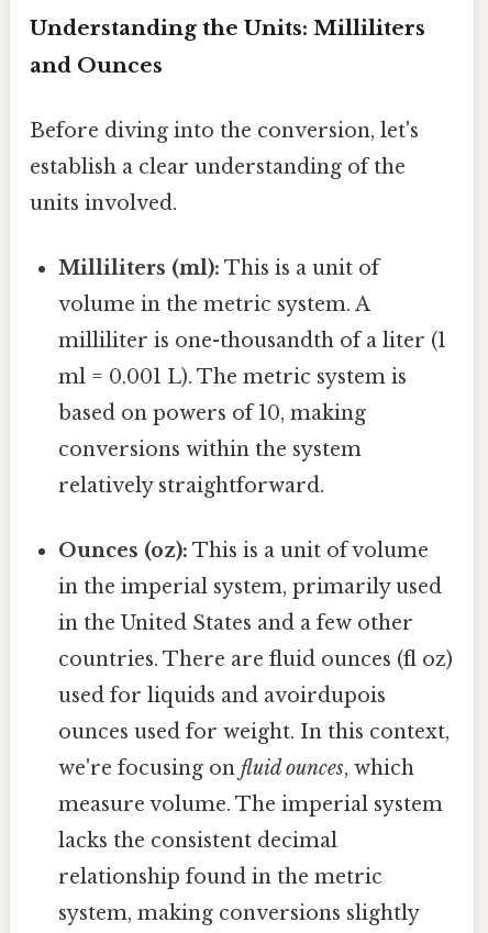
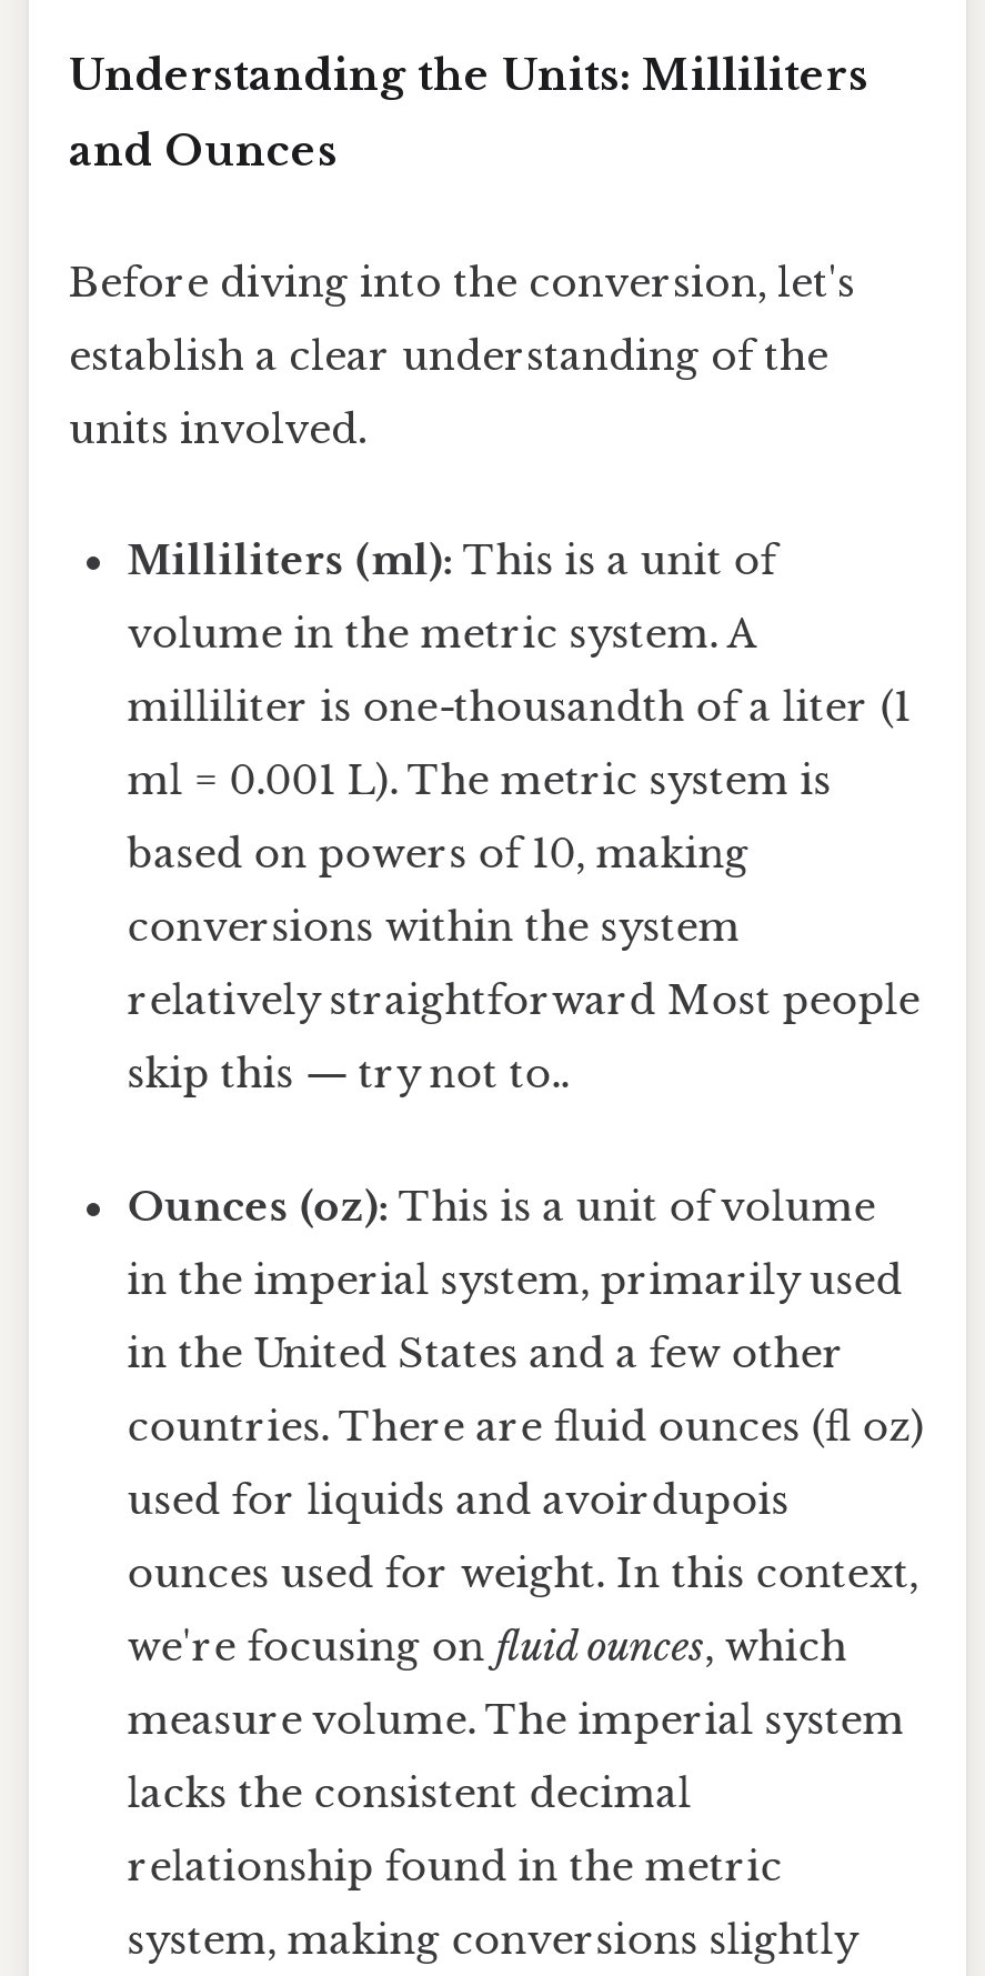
[58,474,324,498] relatively straightforward. -> [127,977,920,1099] relatively straightforward Most people | skip this — try not to..

